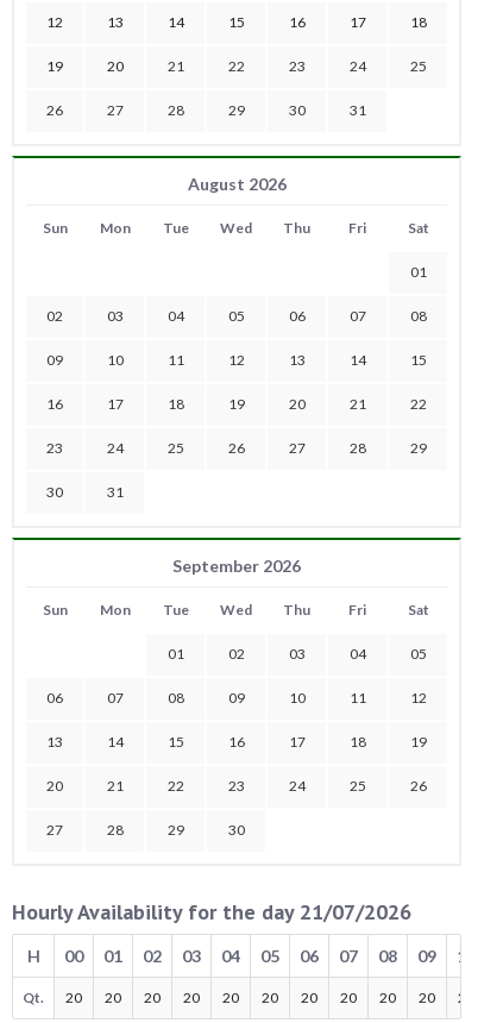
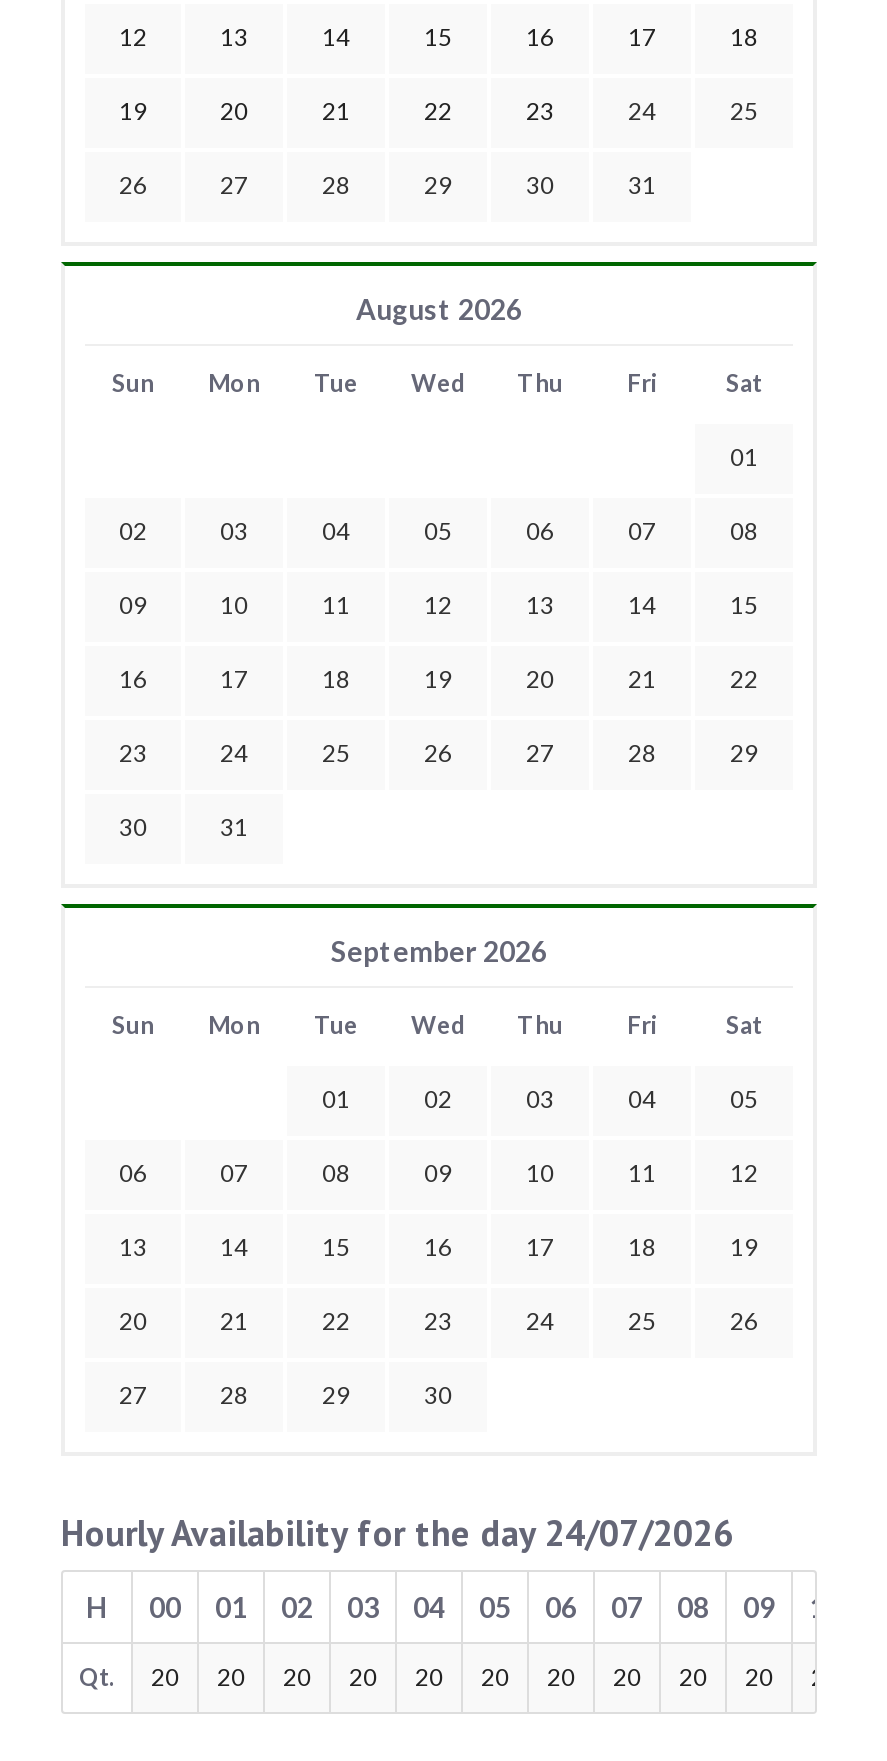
[12,899,411,926] Hourly Availability for the day 21/07/2026 -> [61,1511,733,1557] Hourly Availability for the day 24/07/2026

